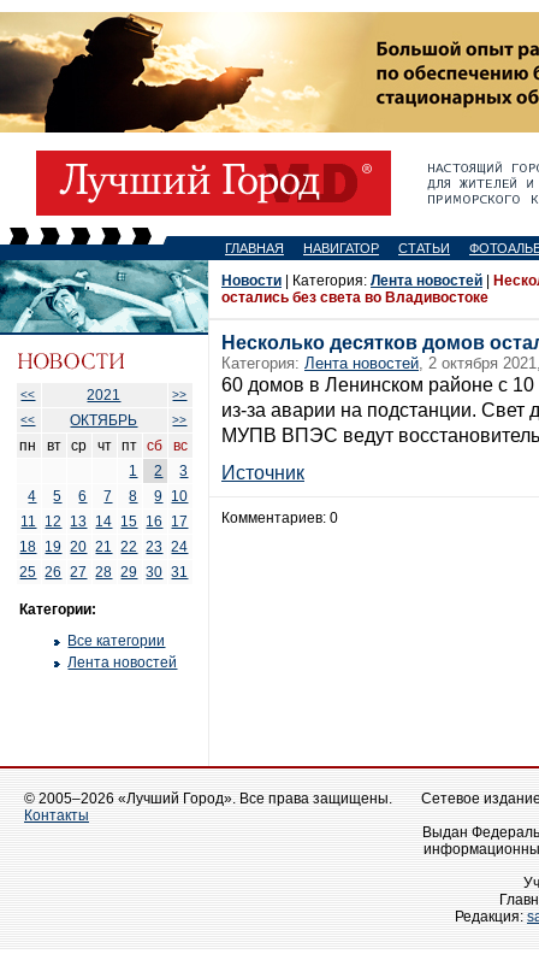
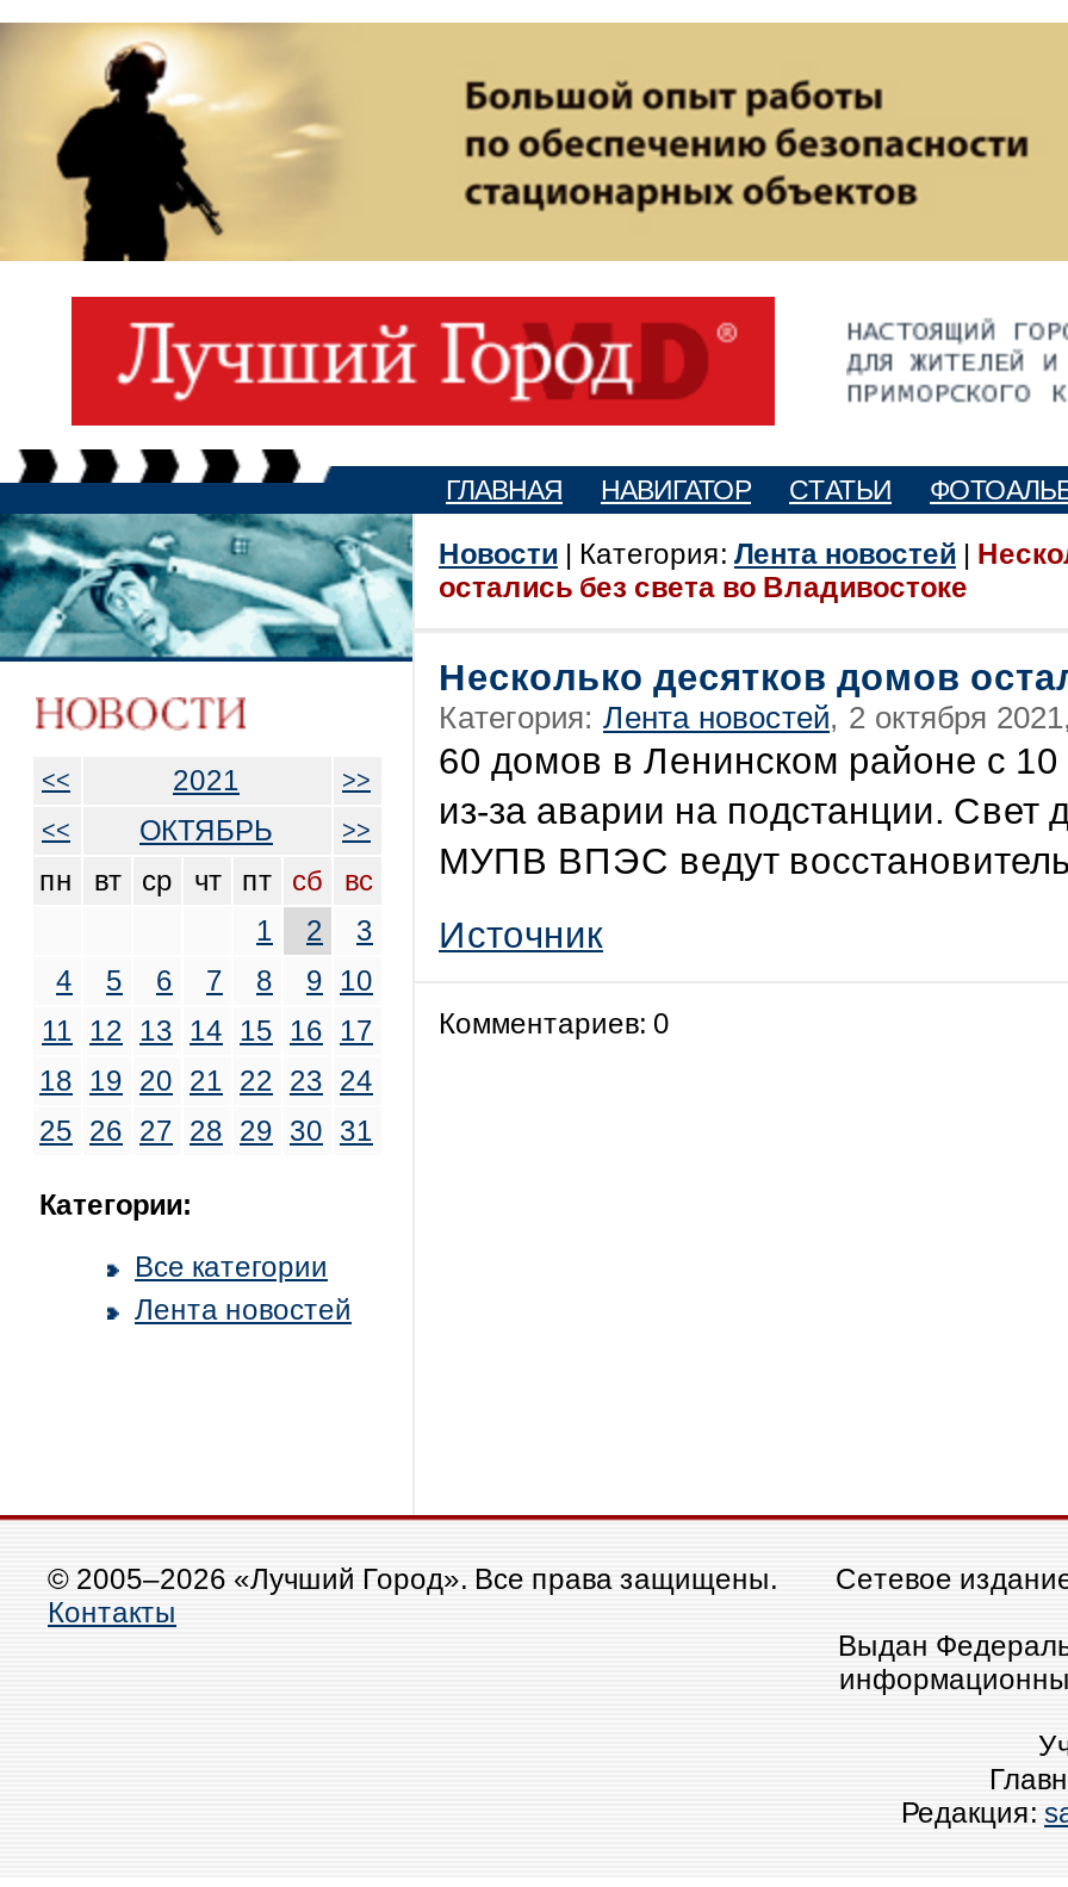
[4,12,535,134] [image] -> [7,23,1061,263] [image]

